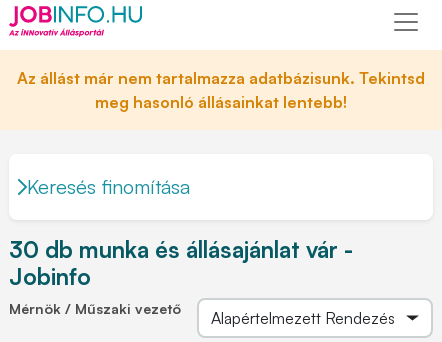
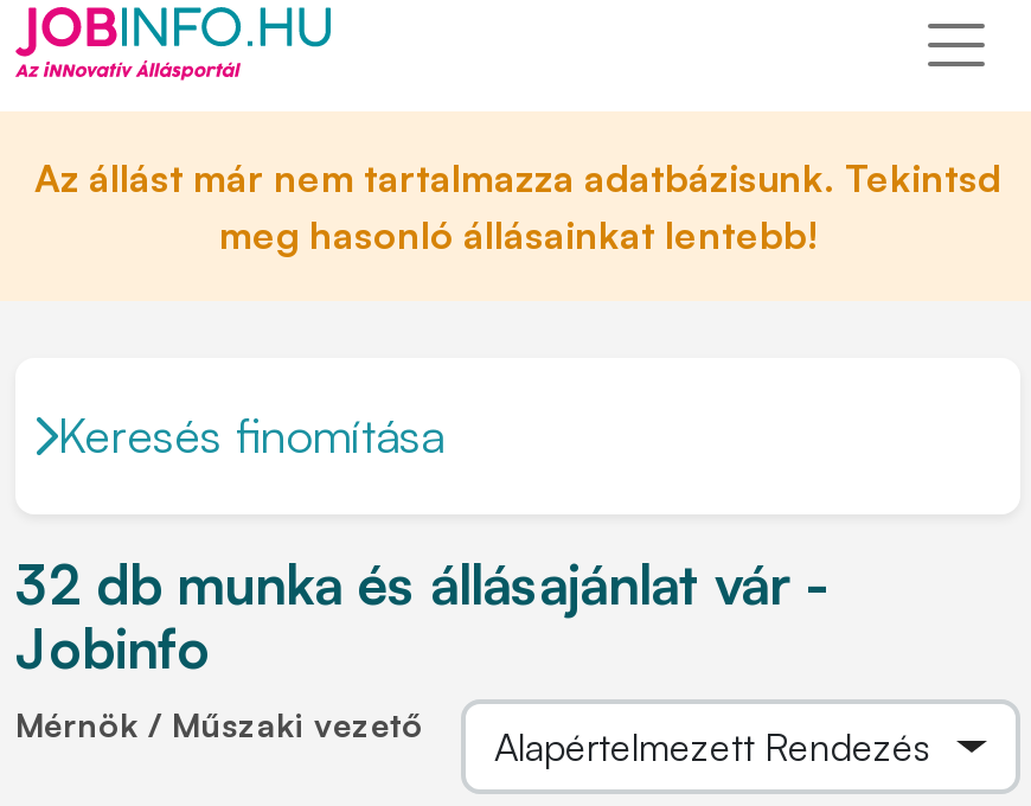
[9,235,353,264] 30 db munka és állásajánlat vár - -> [15,550,826,619] 32 db munka és állásajánlat vár -

